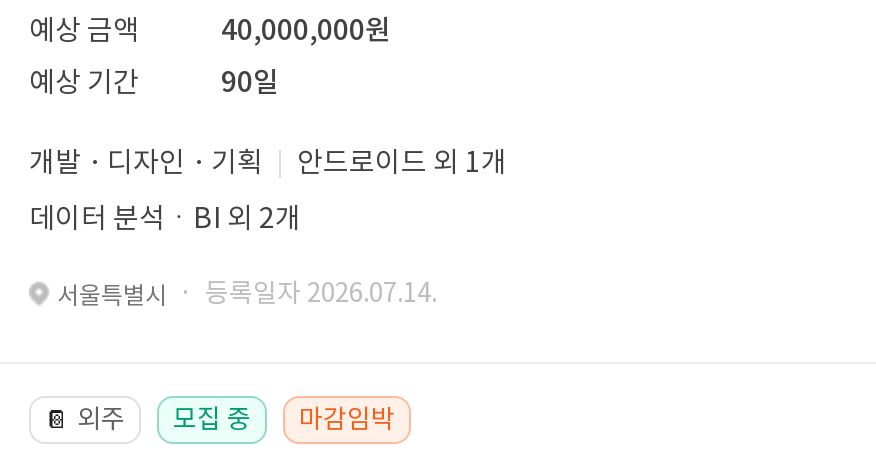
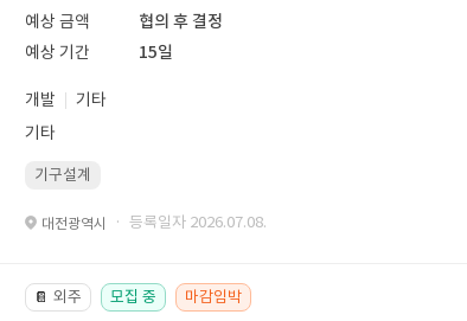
[221,12,391,48] 40,000,000원 -> [139,11,223,32] 협의 후 결정
[29,64,507,310] 90일 | 개발 · 디자인 · 기획 | 안드로이드 외 1개 | 데이터 분석ㆍBI 외 2개 | 서울특별시 · 등록일자 2026.07.14. -> [25,41,267,232] 15일 | 개발 | 기타 | 기타 | 기구설계 | 대전광역시 · 등록일자 2026.07.08.

